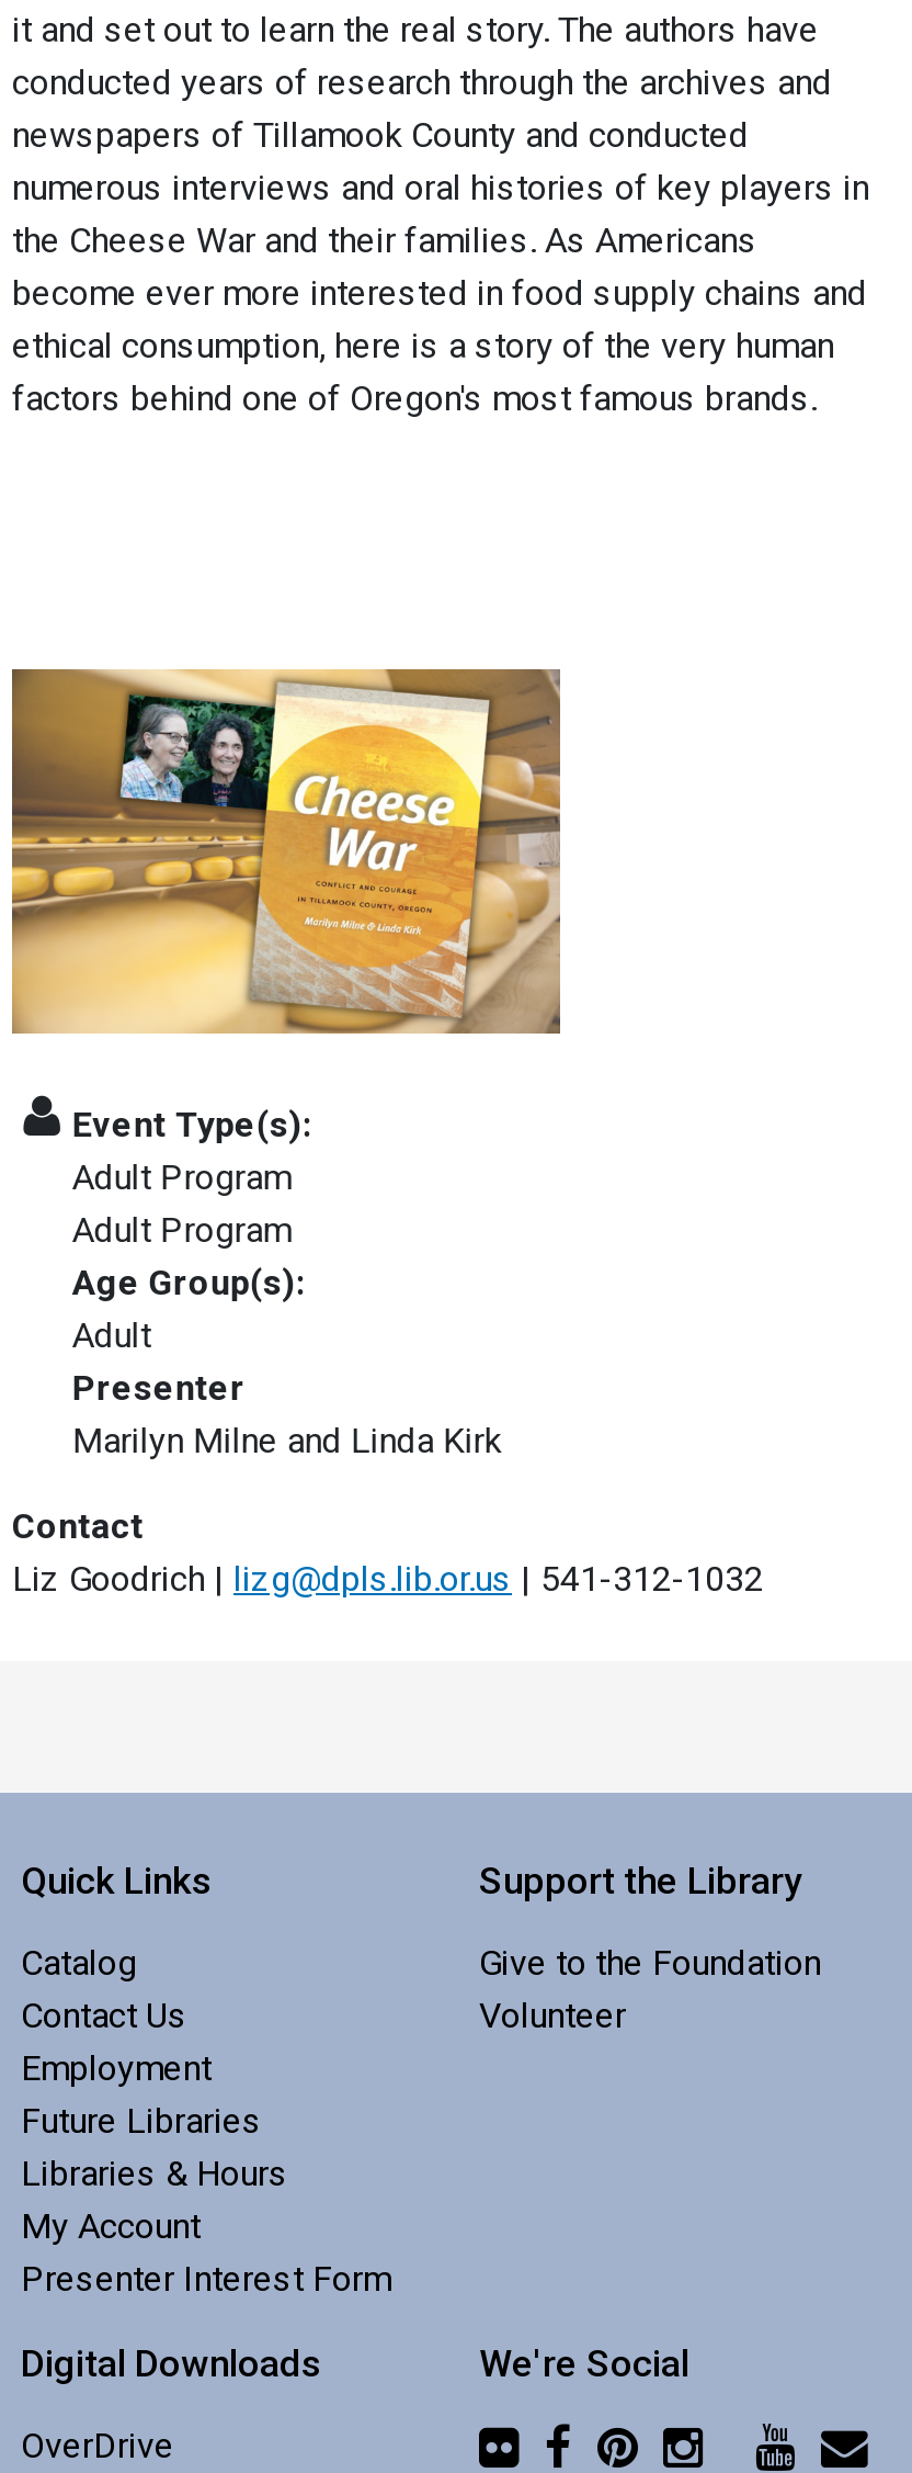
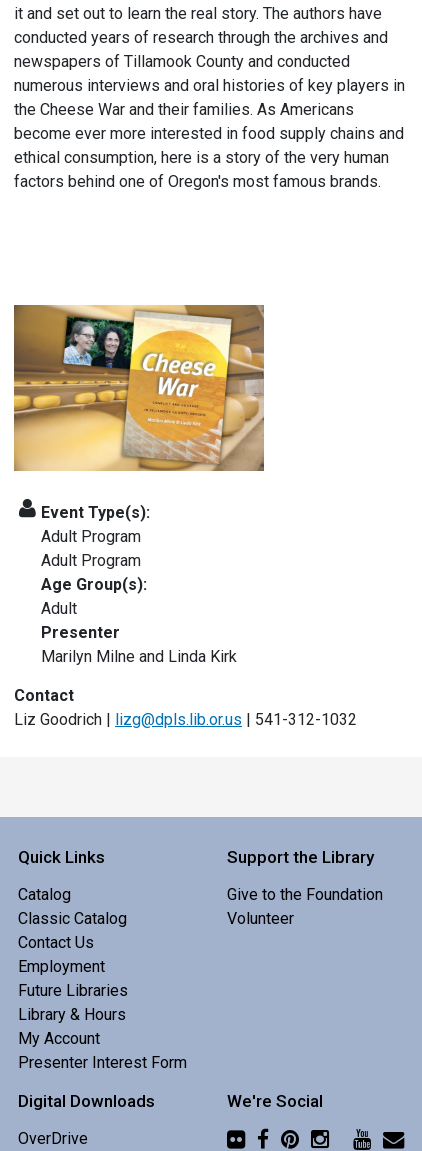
none -> [18,909,127,928] Classic Catalog
[21,2153,288,2195] Libraries & Hours -> [18,1005,126,1024] Library & Hours

